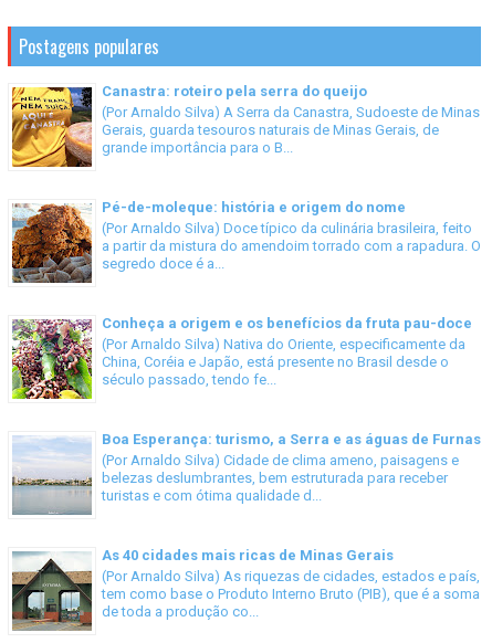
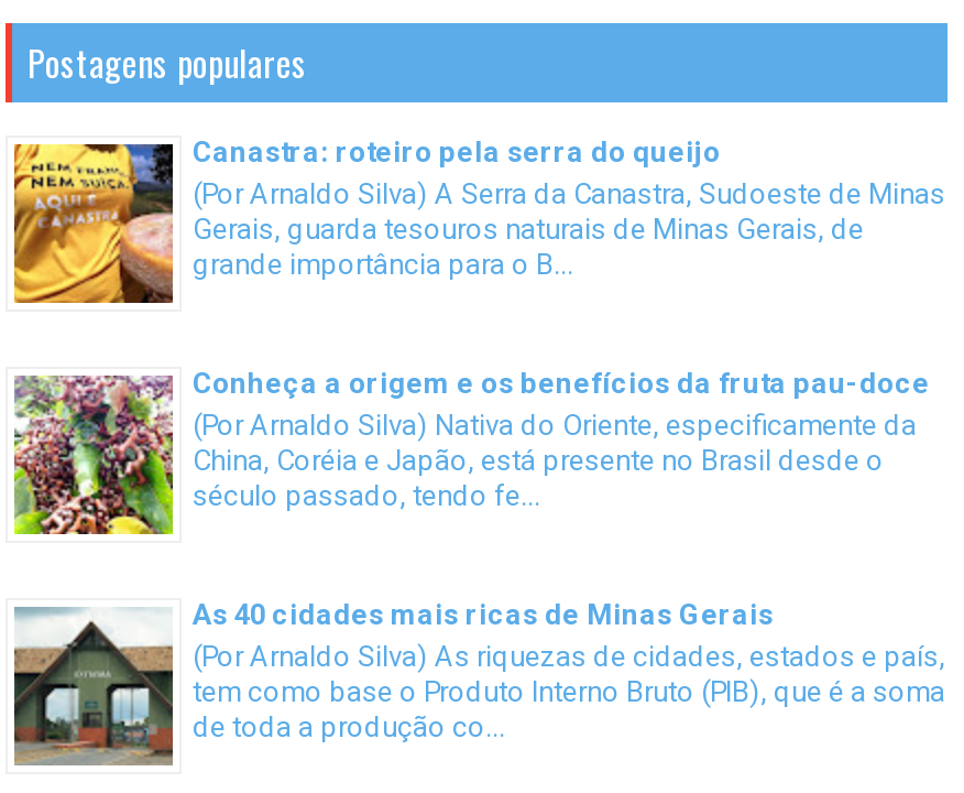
[11,199,481,284] [image] | Pé-de-moleque: história e origem do nome | (Por Arnaldo Silva) Doce típico da culinária brasileira, feito | a partir da mistura do amendoim torrado com a rapadura. O | segredo doce é a... -> none
[12,431,481,515] [image] | Boa Esperança: turismo, a Serra e as águas de Furnas | (Por Arnaldo Silva) Cidade de clima ameno, paisagens e | belezas deslumbrantes, bem estruturada para receber | turistas e com ótima qualidade d... -> none

